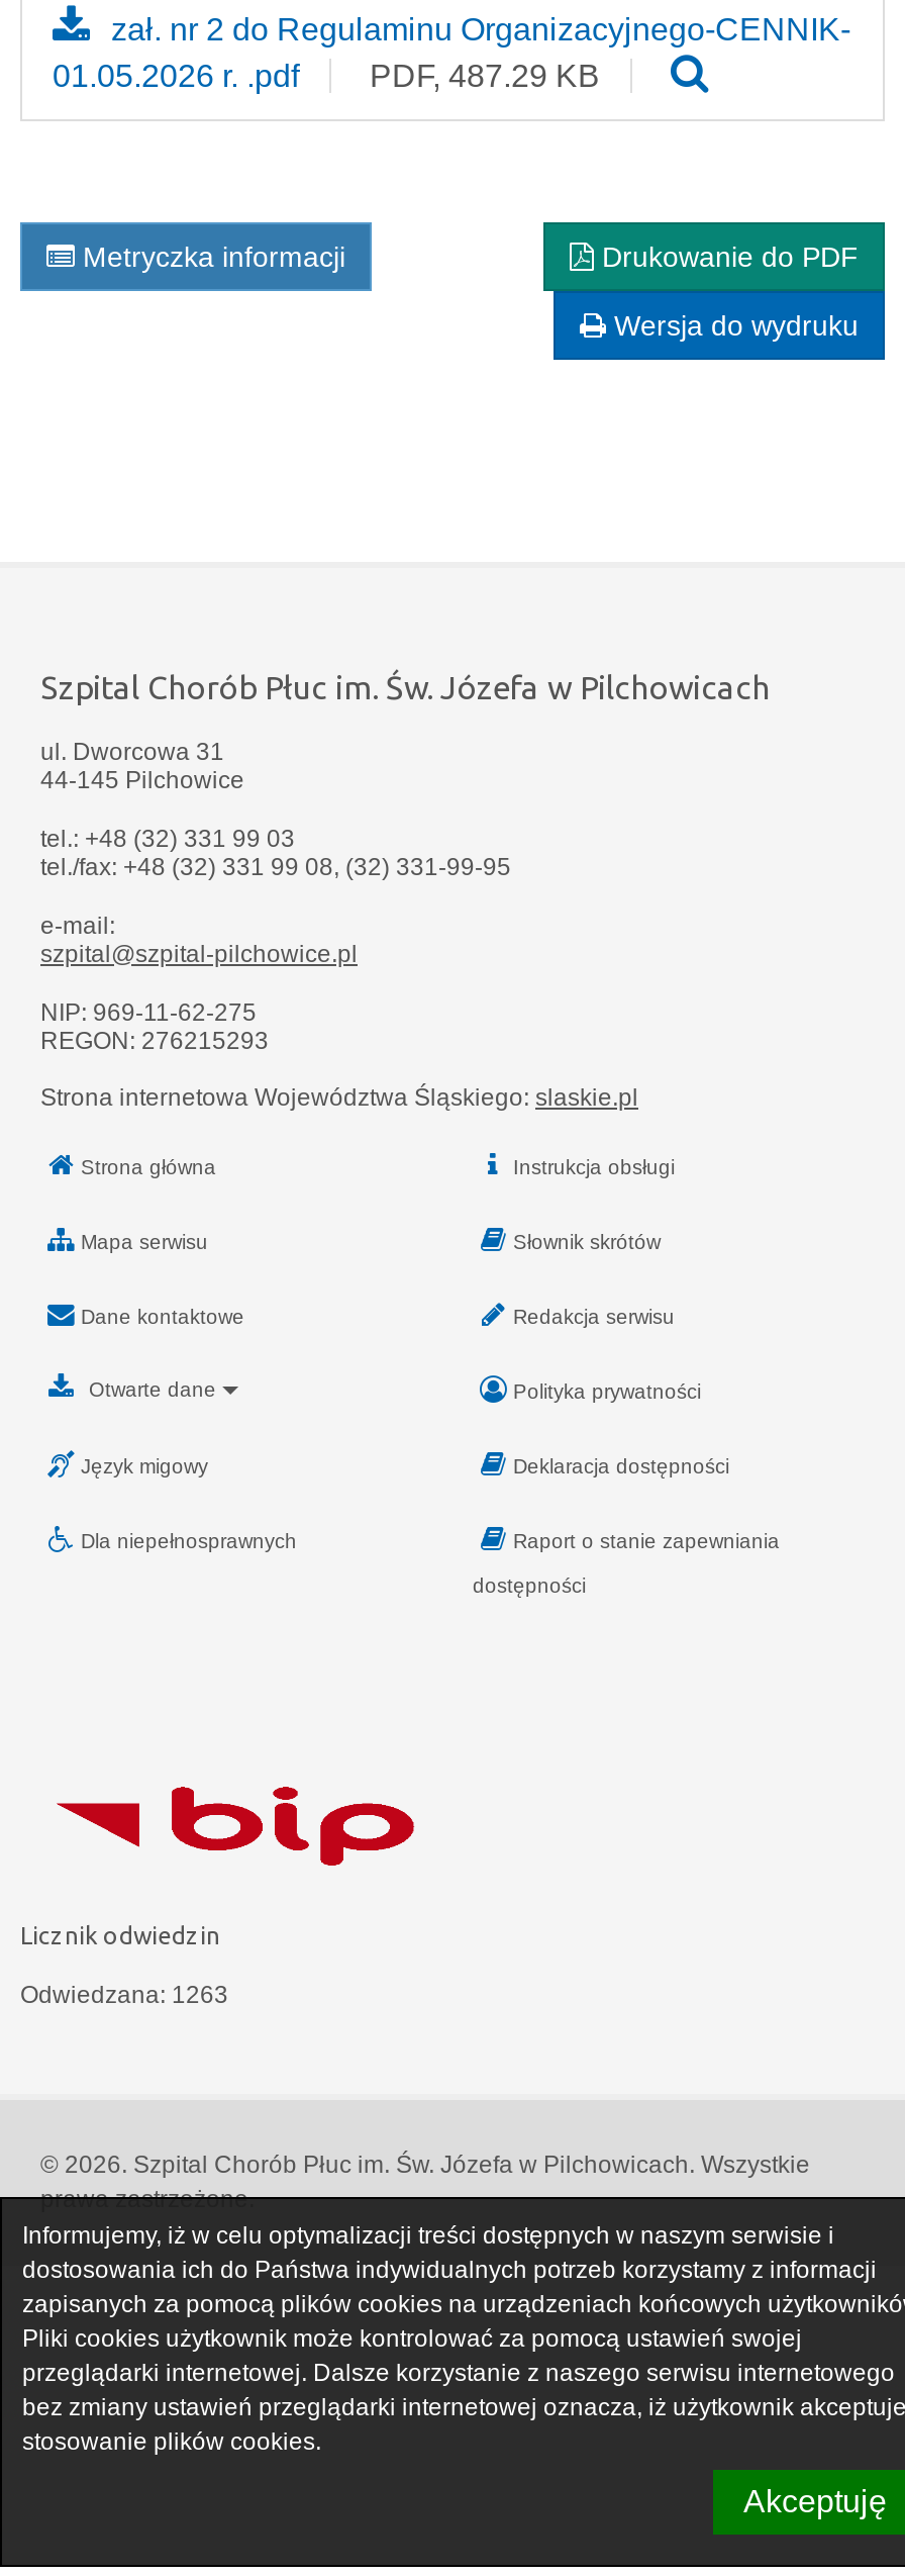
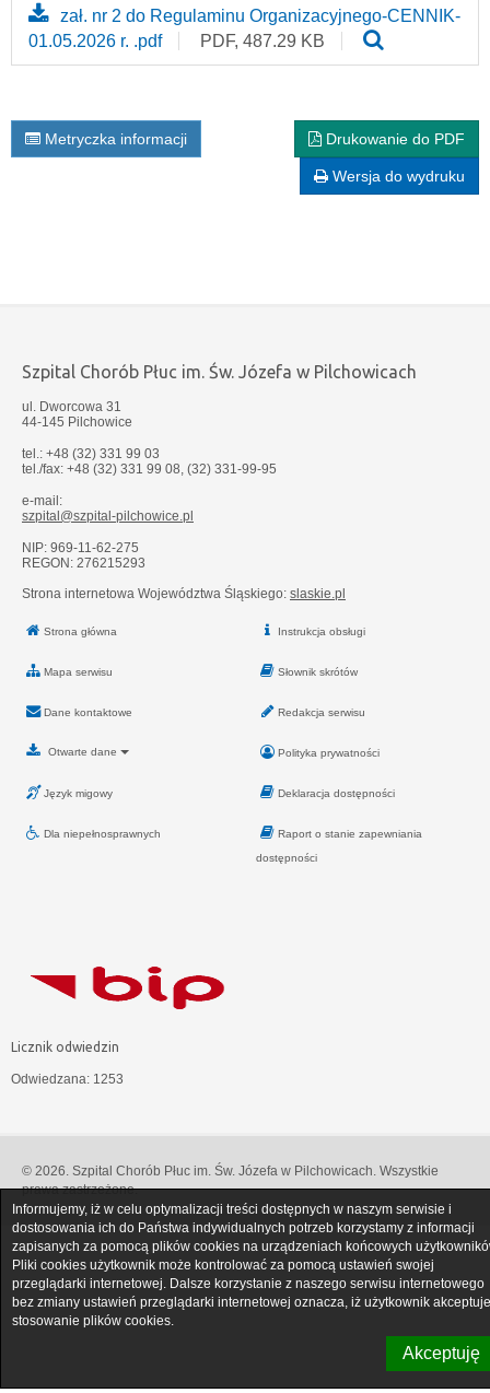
[20,1981,228,2009] Odwiedzana: 1263 -> [11,1072,124,1087] Odwiedzana: 1253

